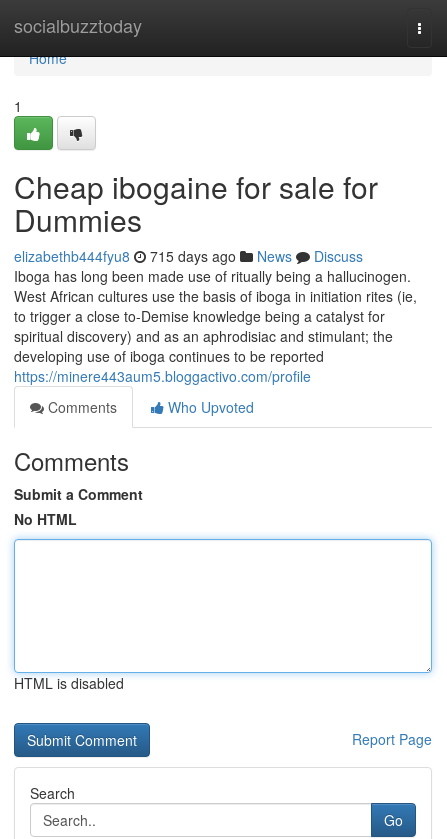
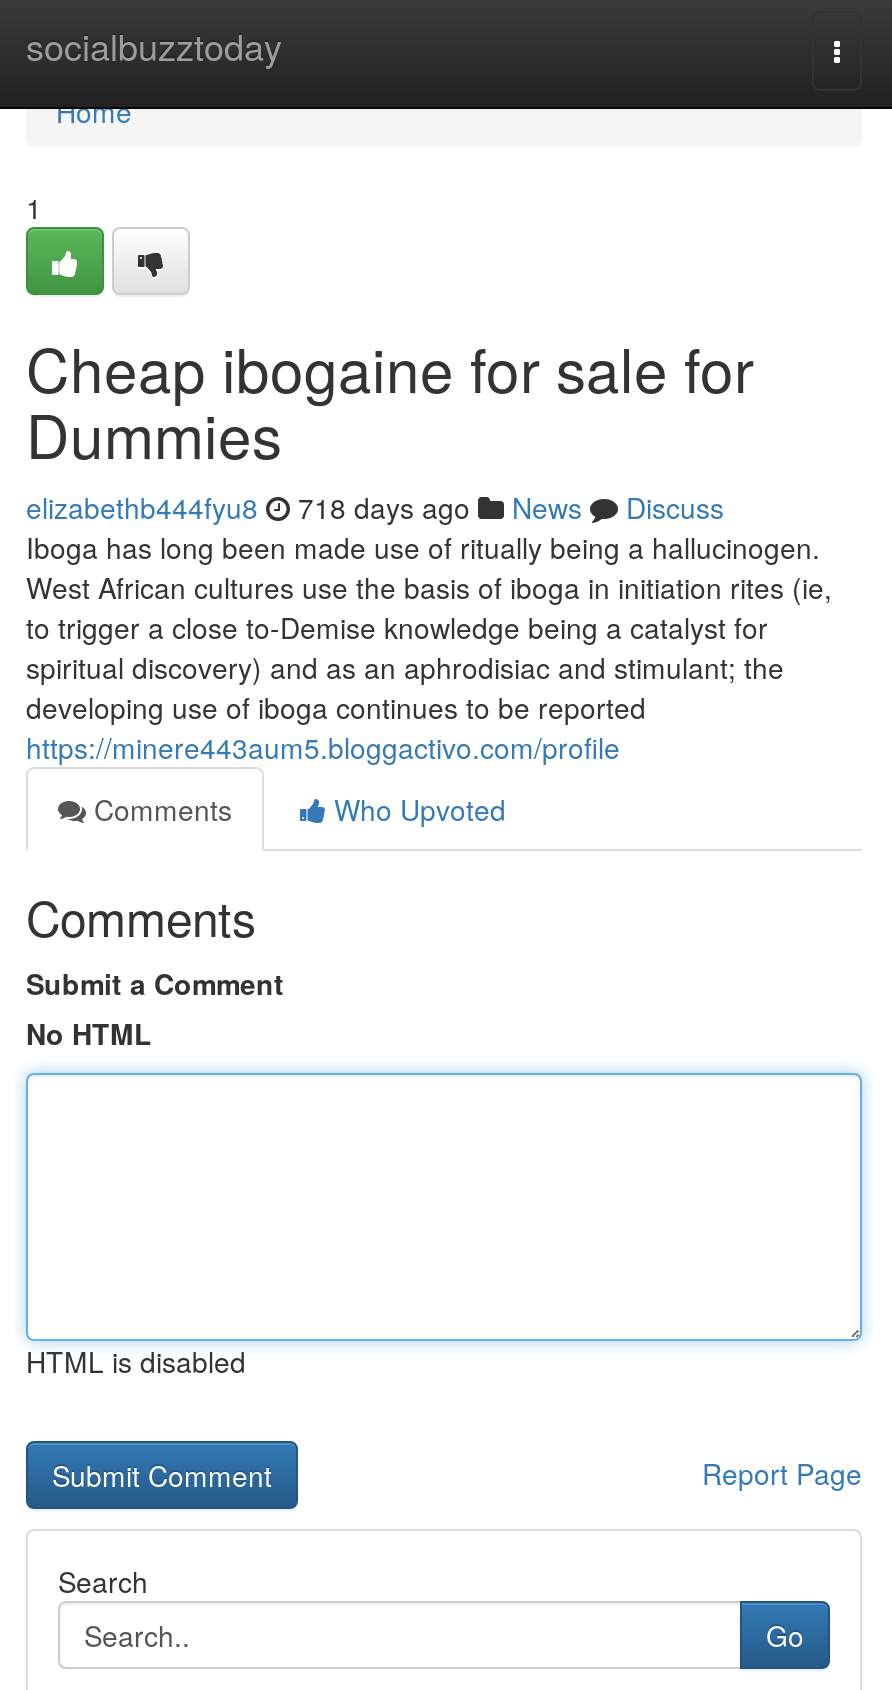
[14,246,363,266] elizabethb444fyu8 715 days ago News Discuss -> [26,487,724,527] elizabethb444fyu8 718 days ago News Discuss

